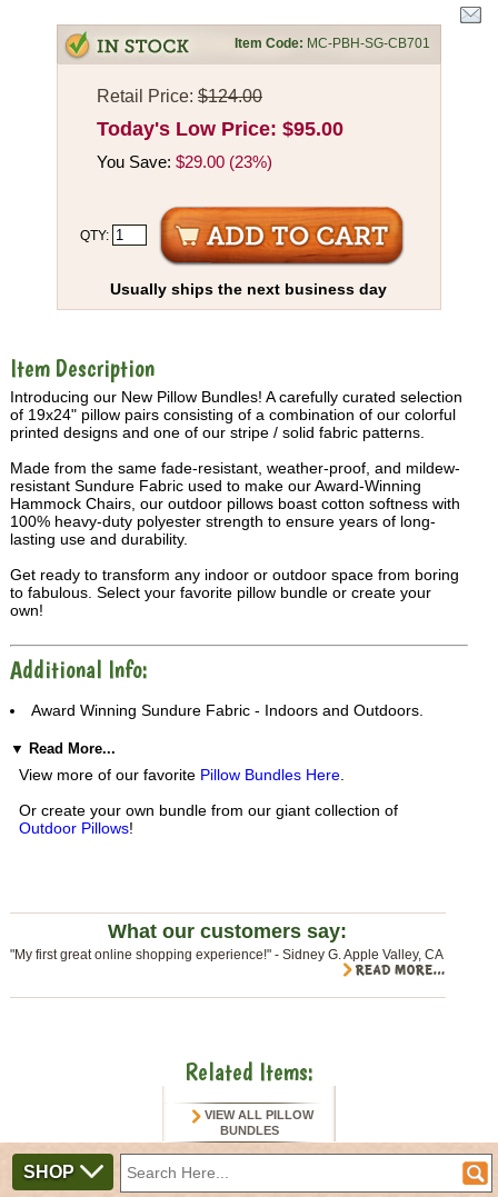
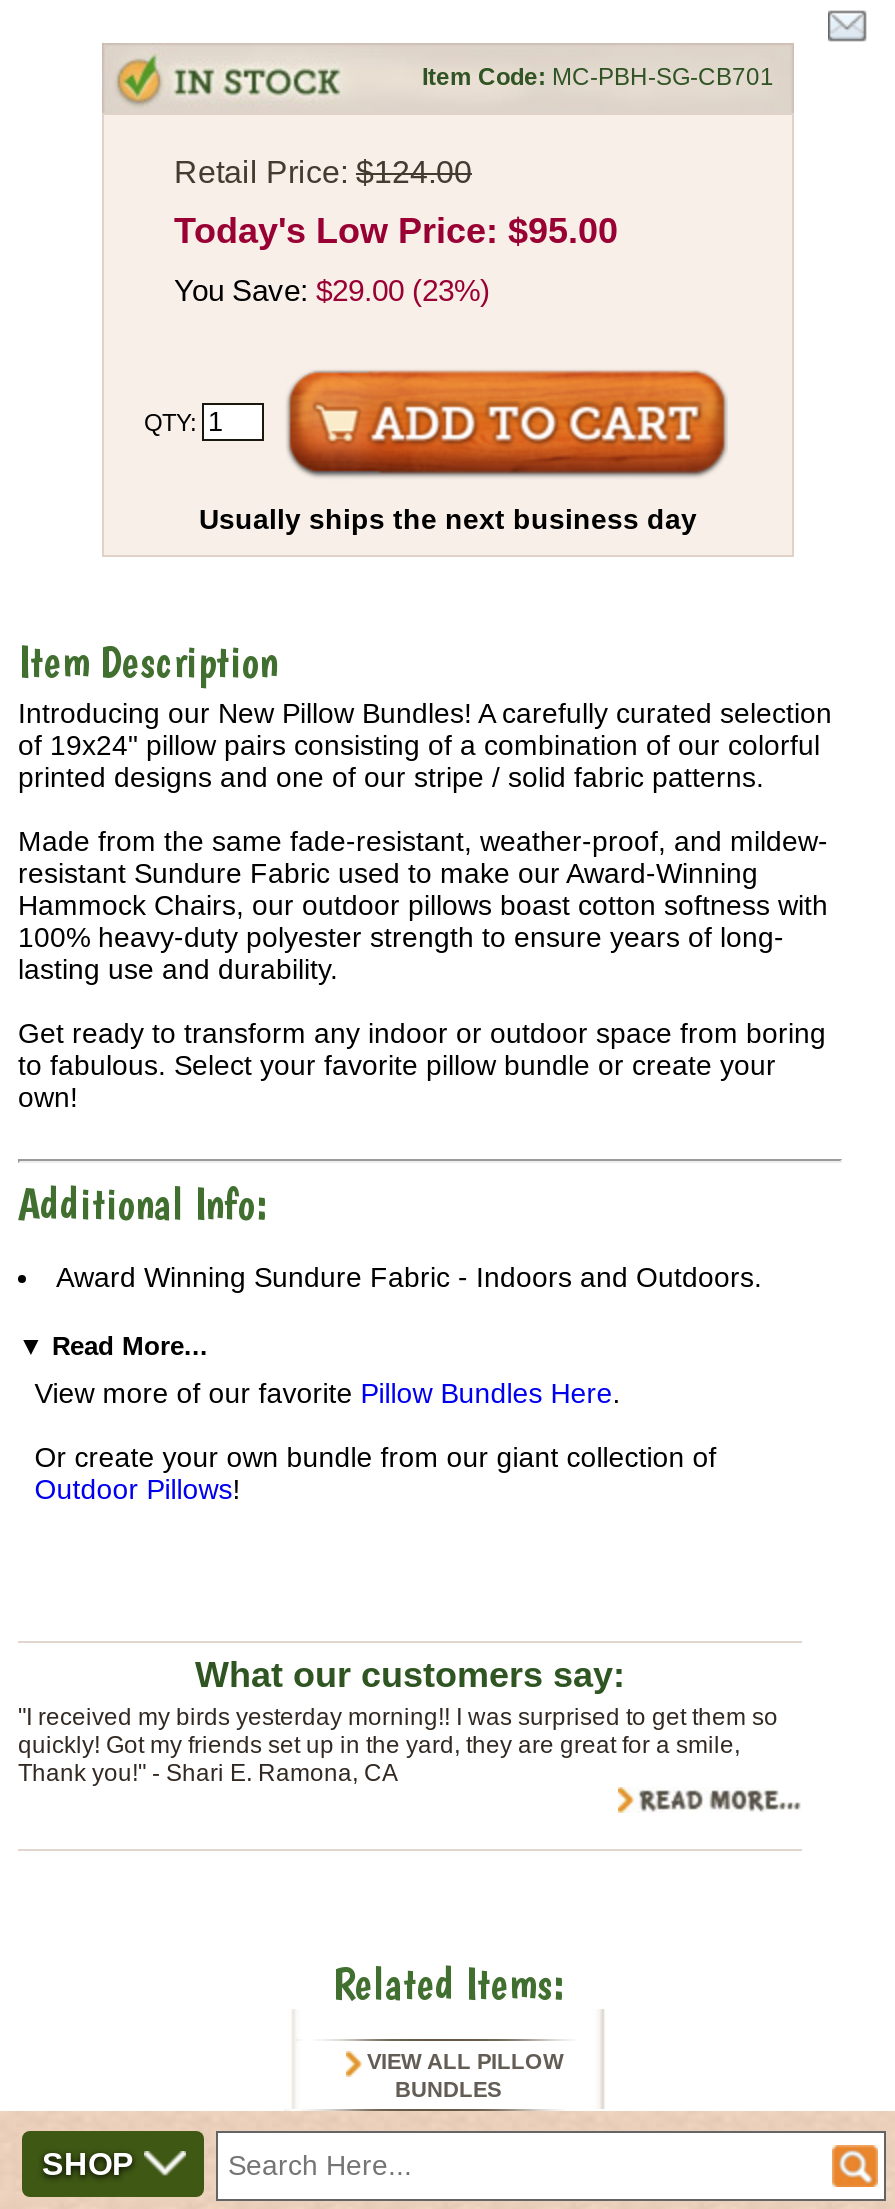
[10,946,444,962] "My first great online shopping experience!" - Sidney G. Apple Valley, CA -> [18,1702,778,1786] "I received my birds yesterday morning!! I was surprised to get them so | quickly! Got my friends set up in the yard, they are great for a smile, | Thank you!" - Shari E. Ramona, CA

